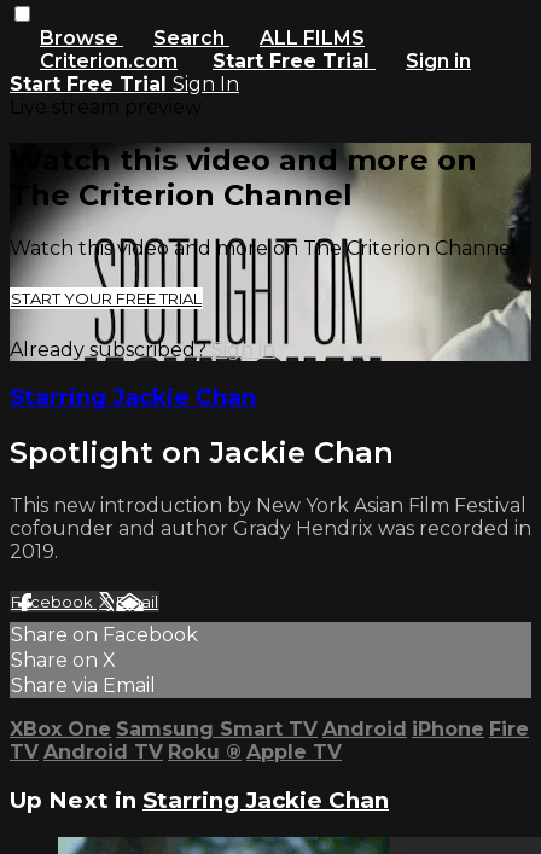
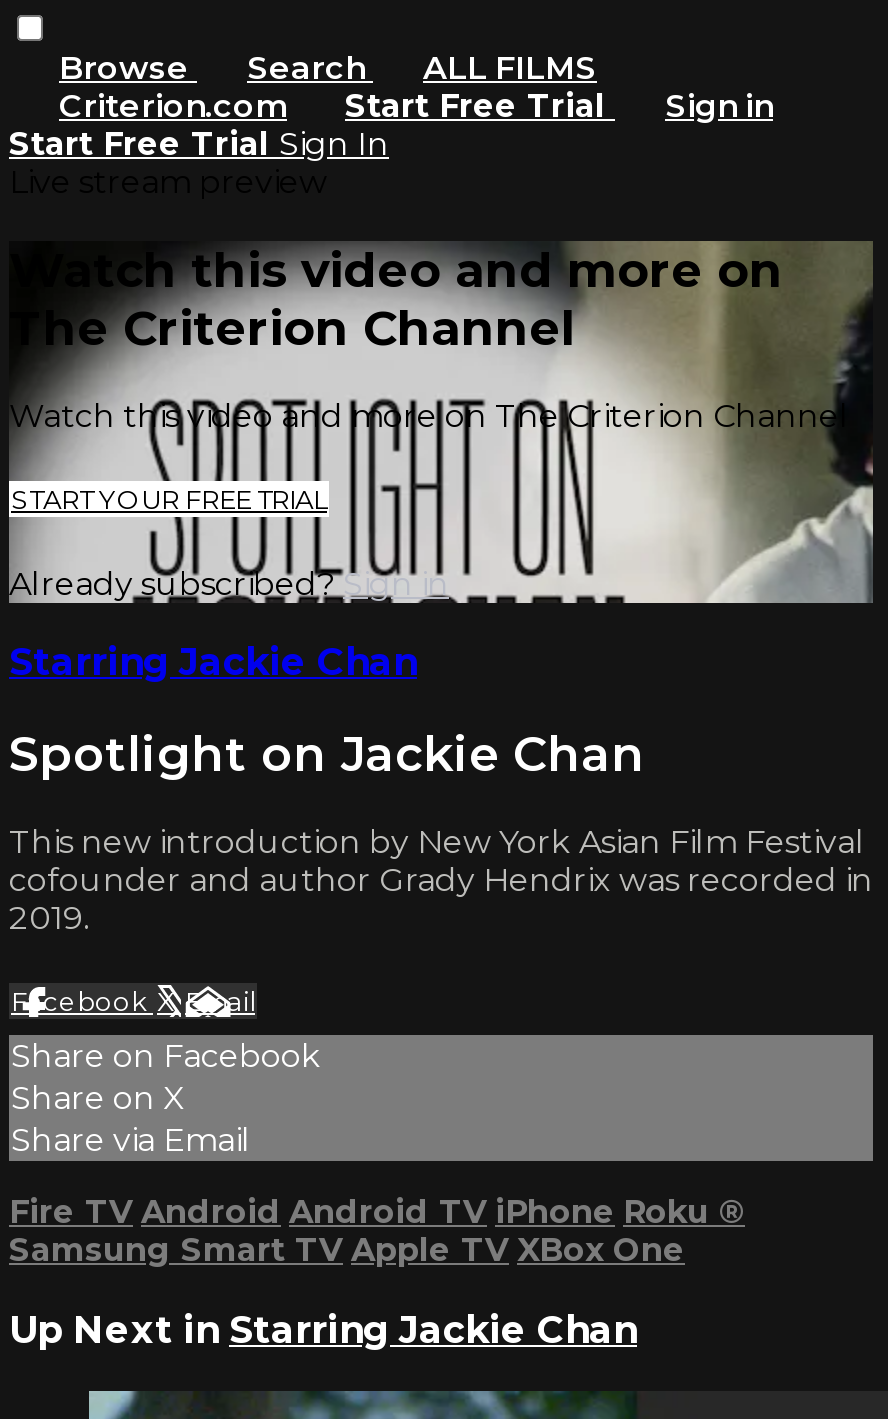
[10,718,529,741] XBox One Samsung Smart TV Android iPhone Fire -> [9,1193,745,1231] Fire TV Android Android TV iPhone Roku ®
[10,741,342,764] TV Android TV Roku ® Apple TV -> [9,1231,685,1269] Samsung Smart TV Apple TV XBox One

